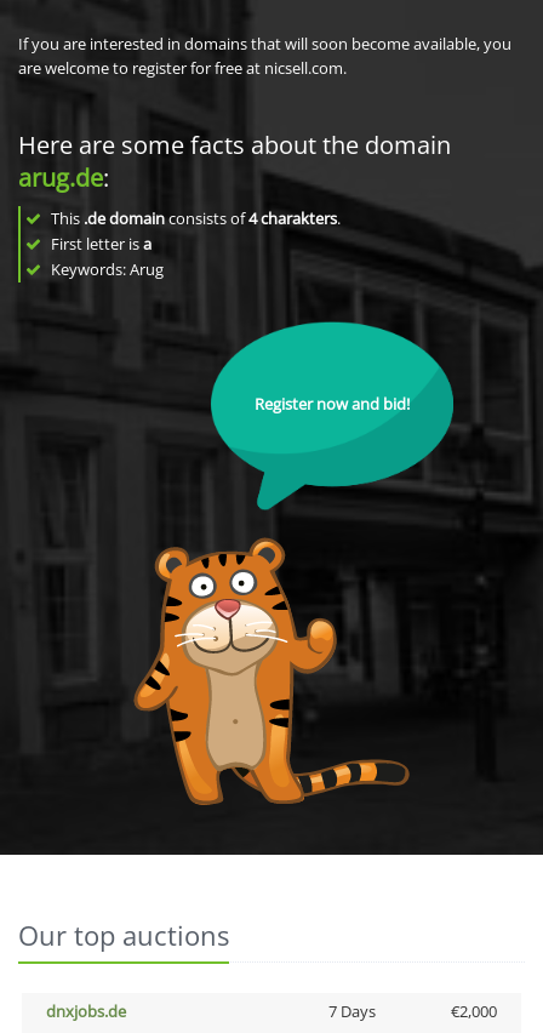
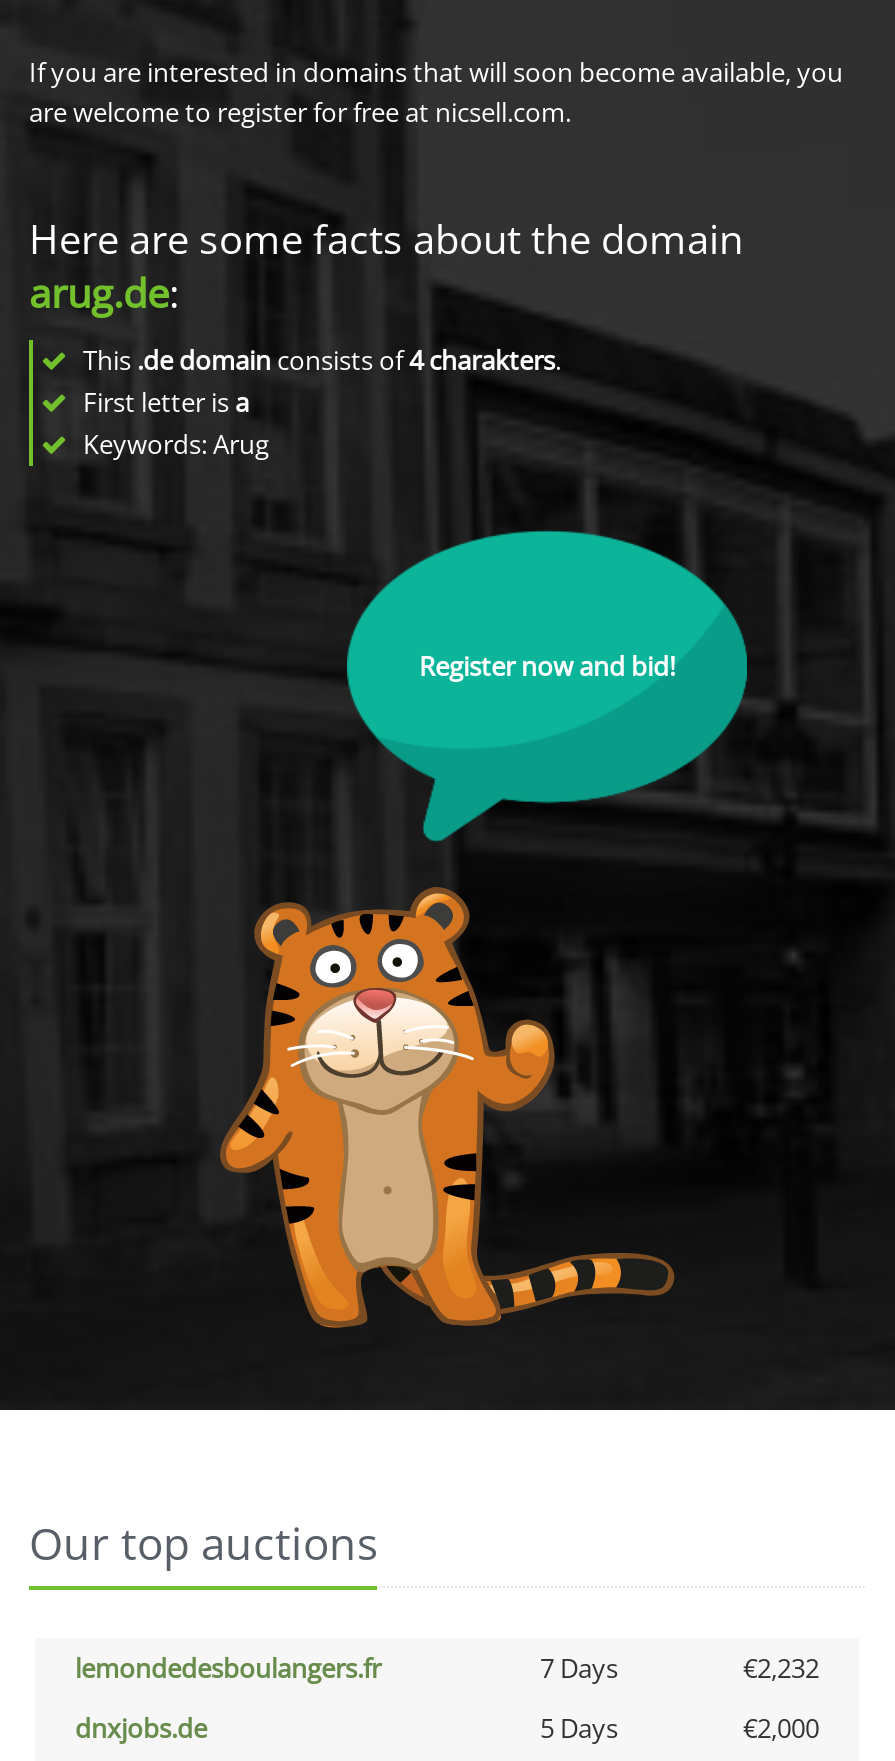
none -> [75,1650,819,1686] lemondedesboulangers.fr | 7 Days | €2,232
[328,1000,375,1022] 7 Days -> [540,1710,618,1746] 5 Days

